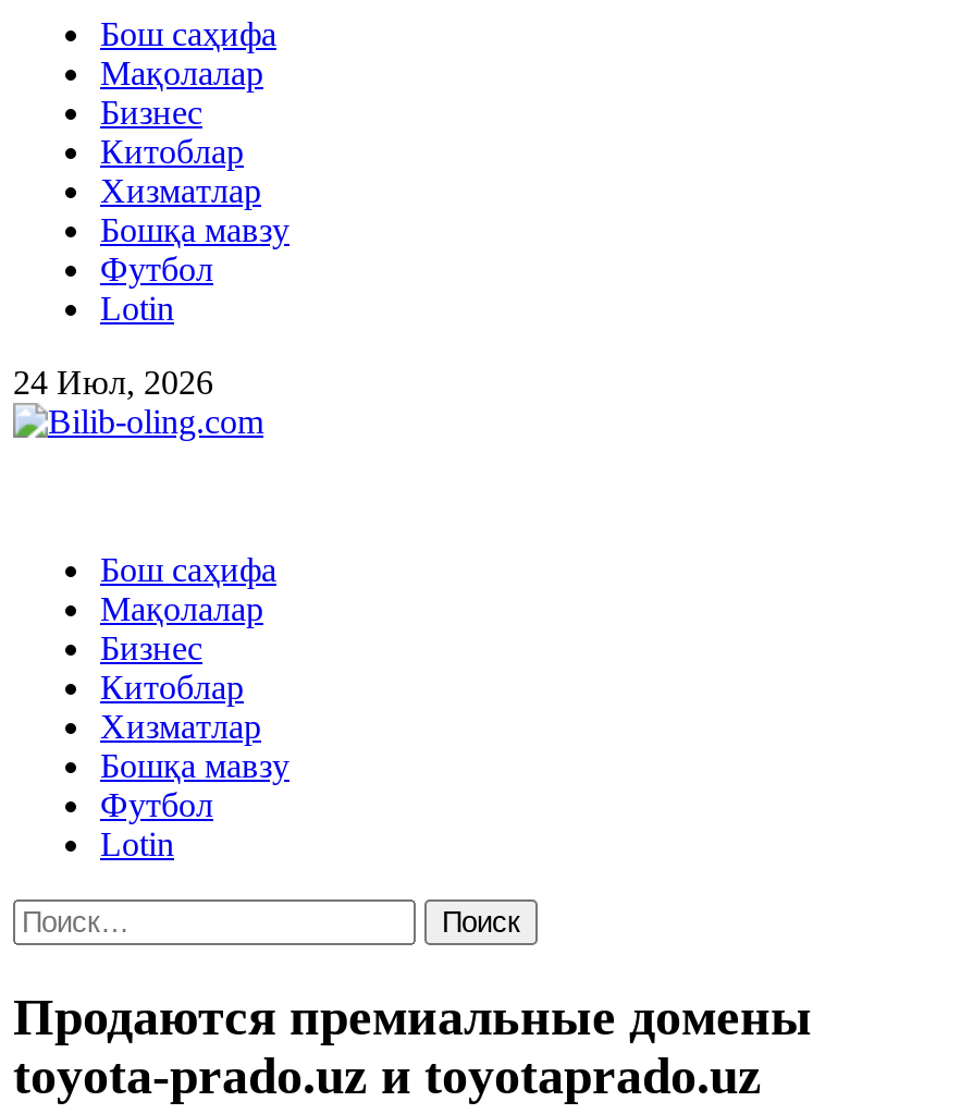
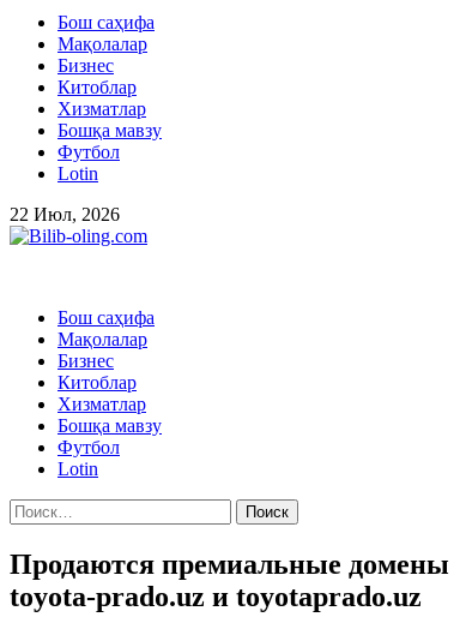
[13,364,213,401] 24 Июл, 2026 -> [10,204,120,224] 22 Июл, 2026

